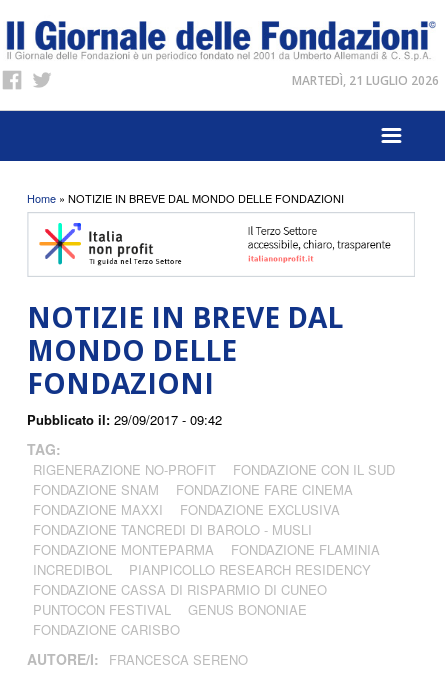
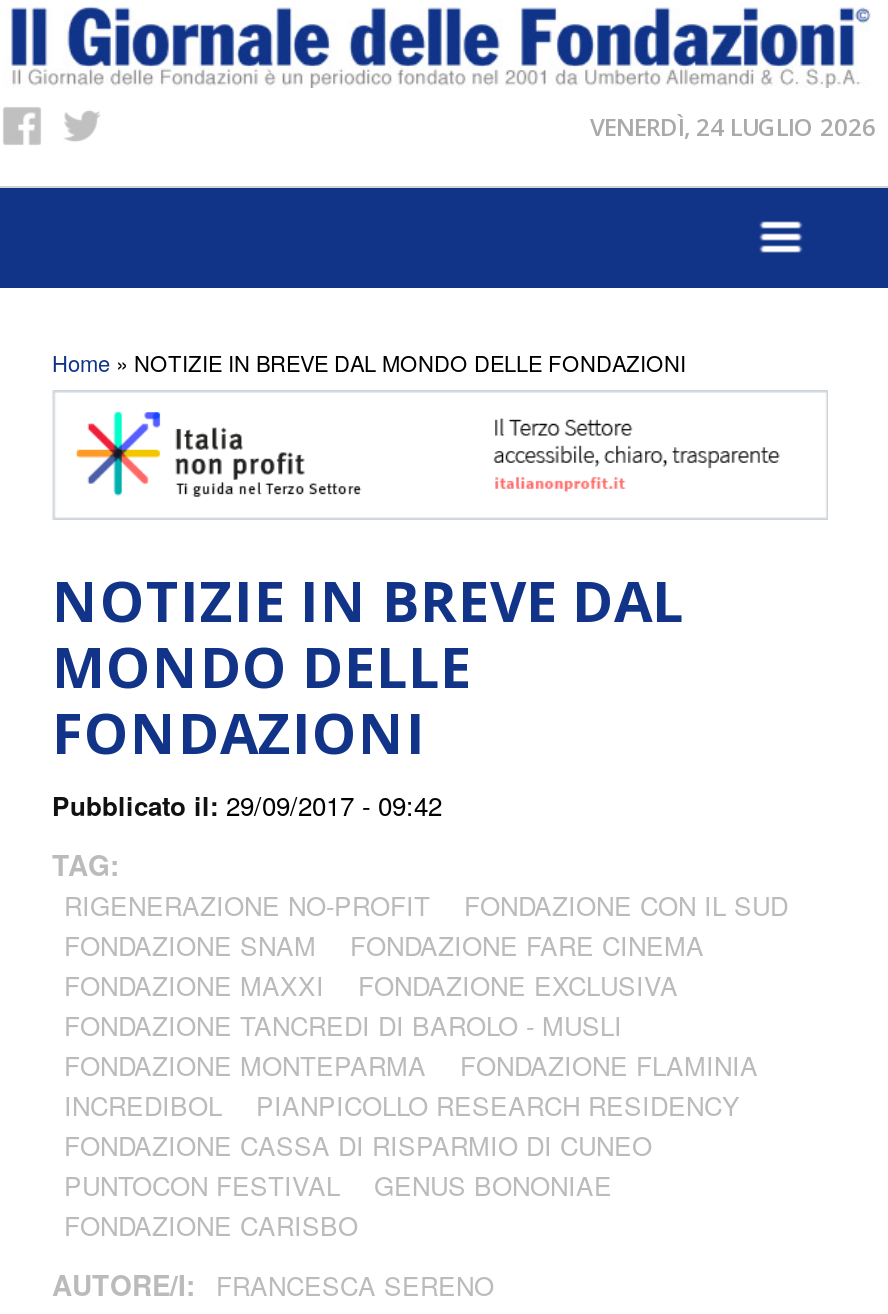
[292,72,439,89] MARTEDÌ, 21 LUGLIO 2026 -> [590,110,876,144] VENERDÌ, 24 LUGLIO 2026

